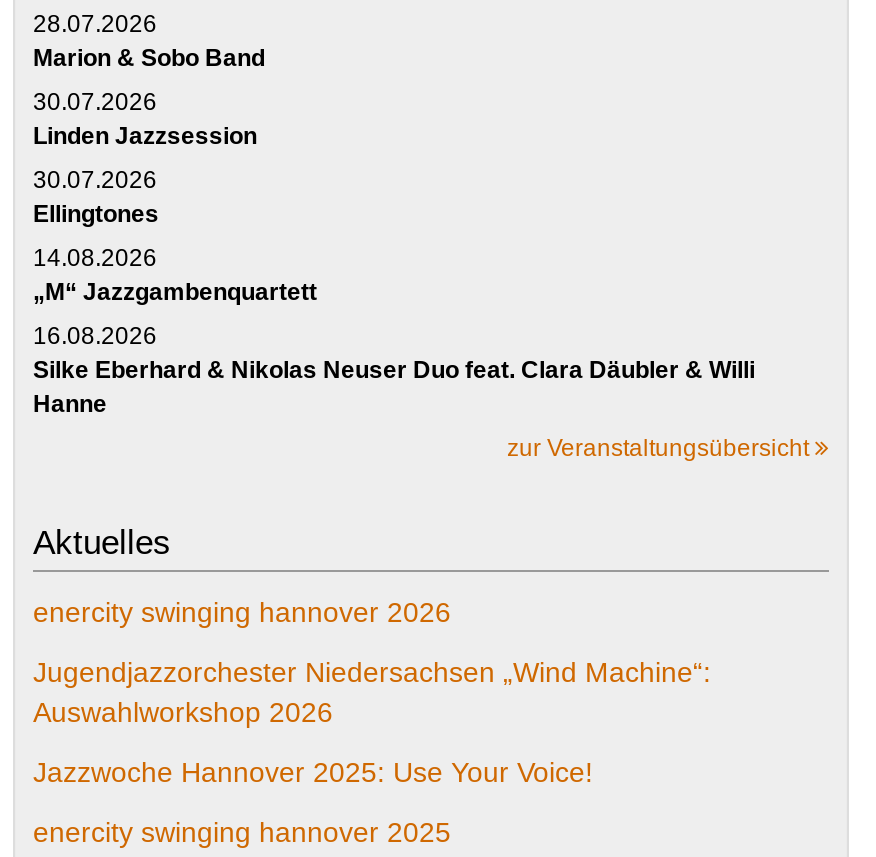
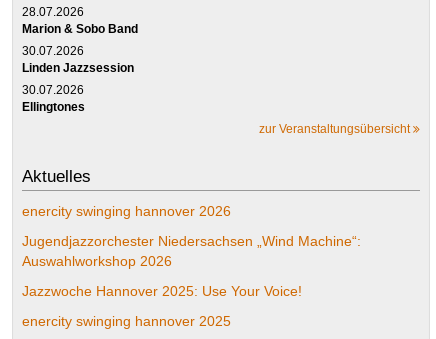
[33,243,755,417] 14.08.2026 | „M“ Jazzgambenquartett | 16.08.2026 | Silke Eberhard & Nikolas Neuser Duo feat. Clara Däubler & Willi | Hanne -> none

